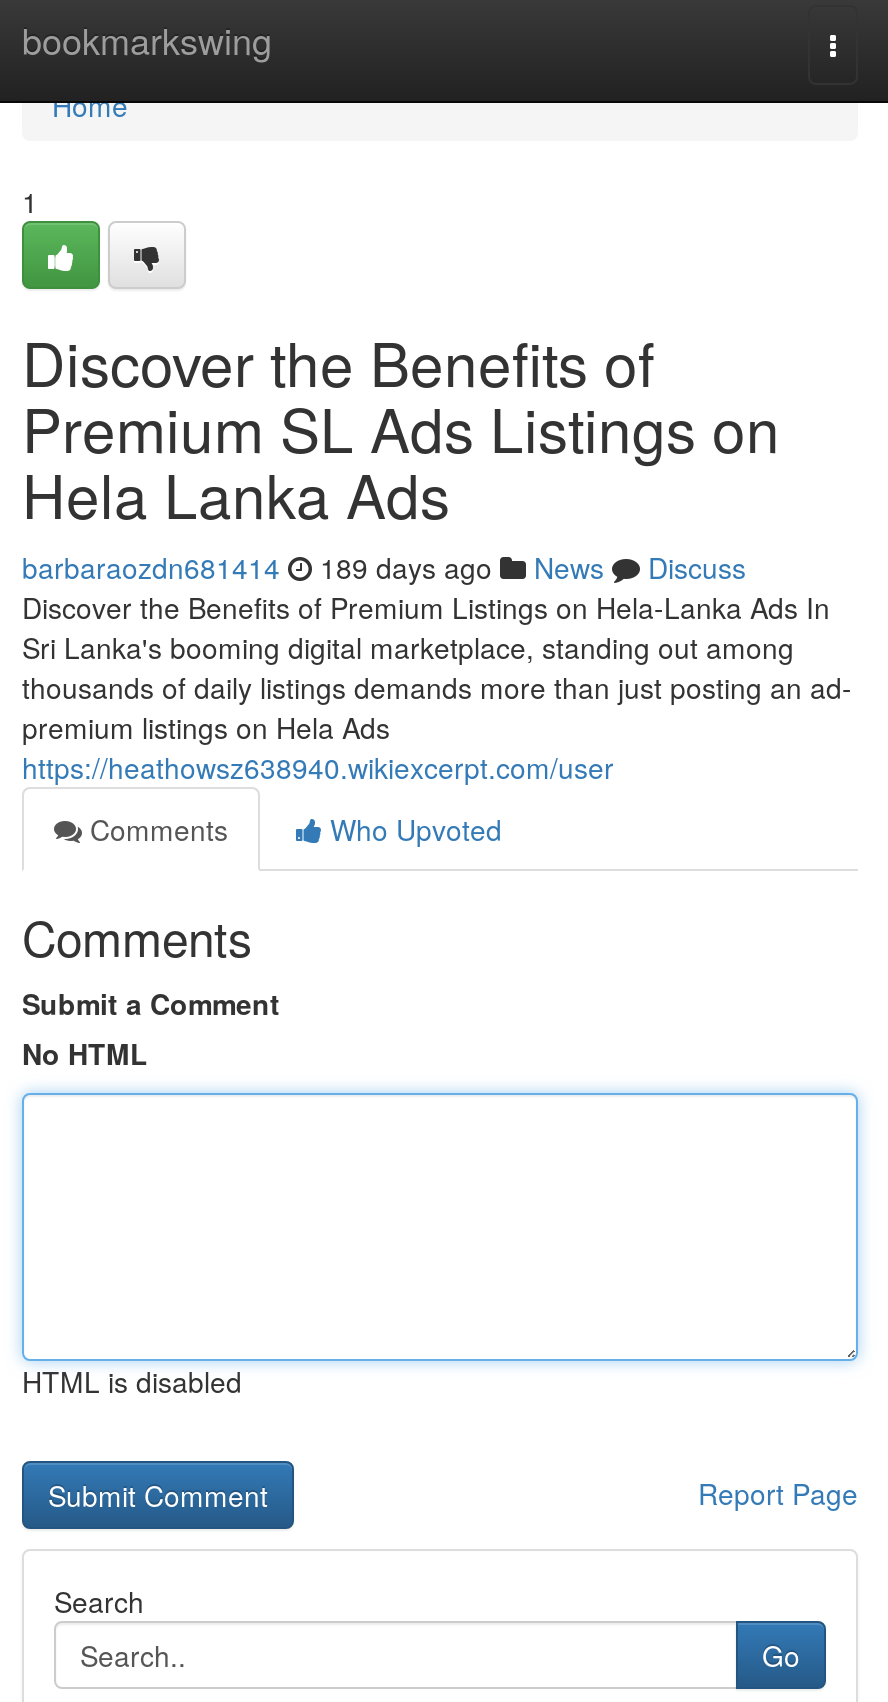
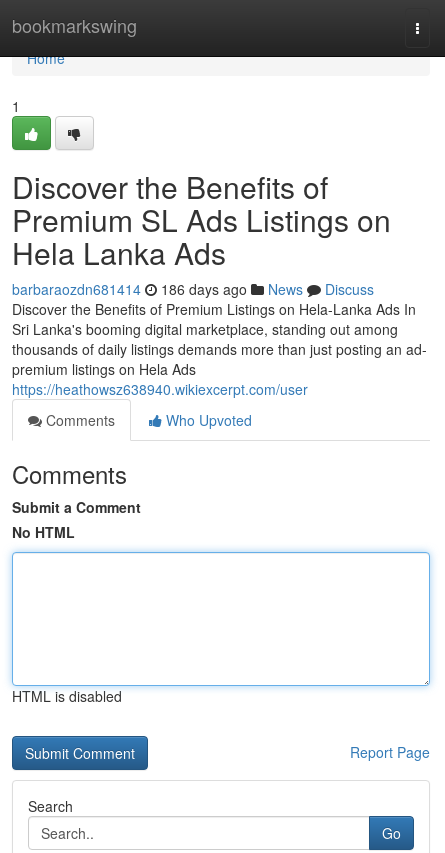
[22,547,746,587] barbaraozdn681414 189 days ago News Discuss -> [12,279,374,299] barbaraozdn681414 186 days ago News Discuss

